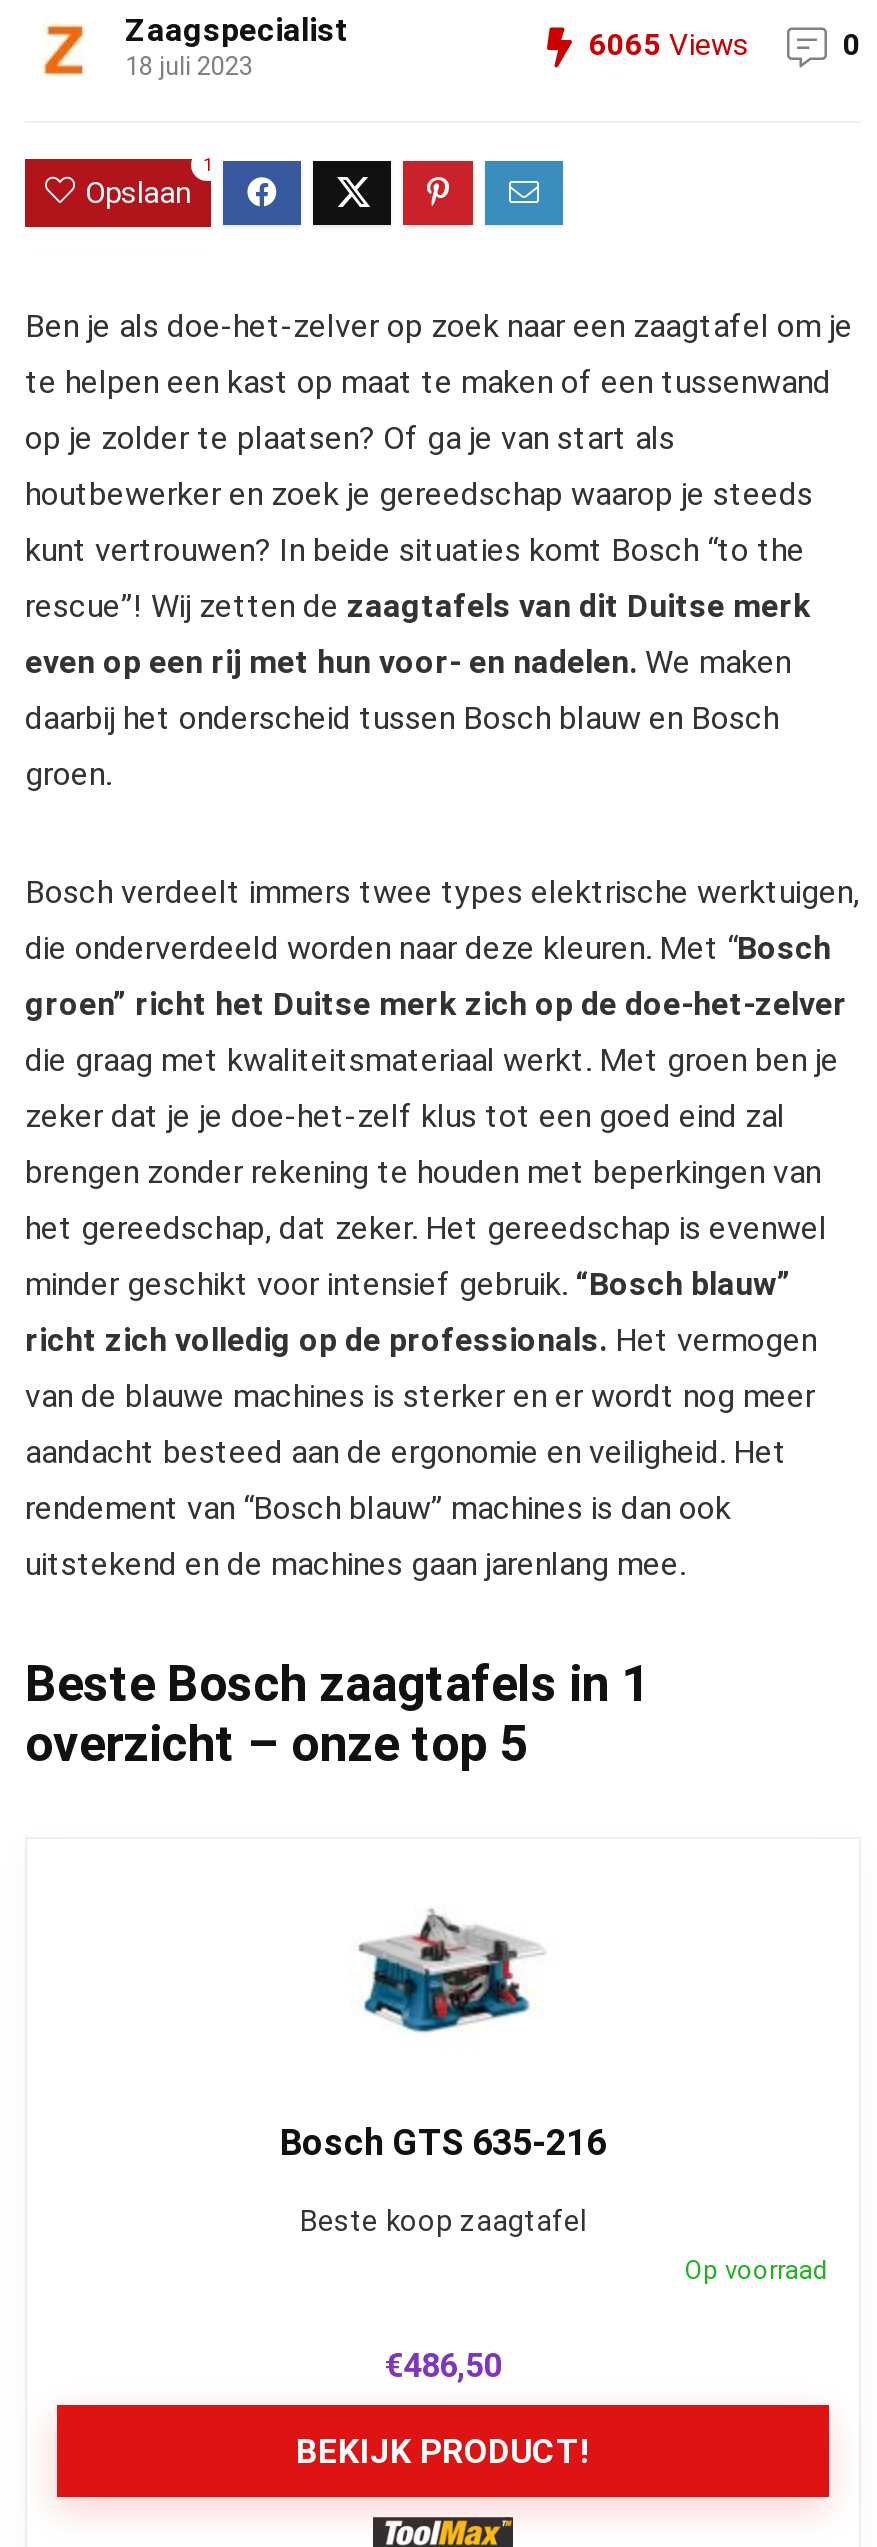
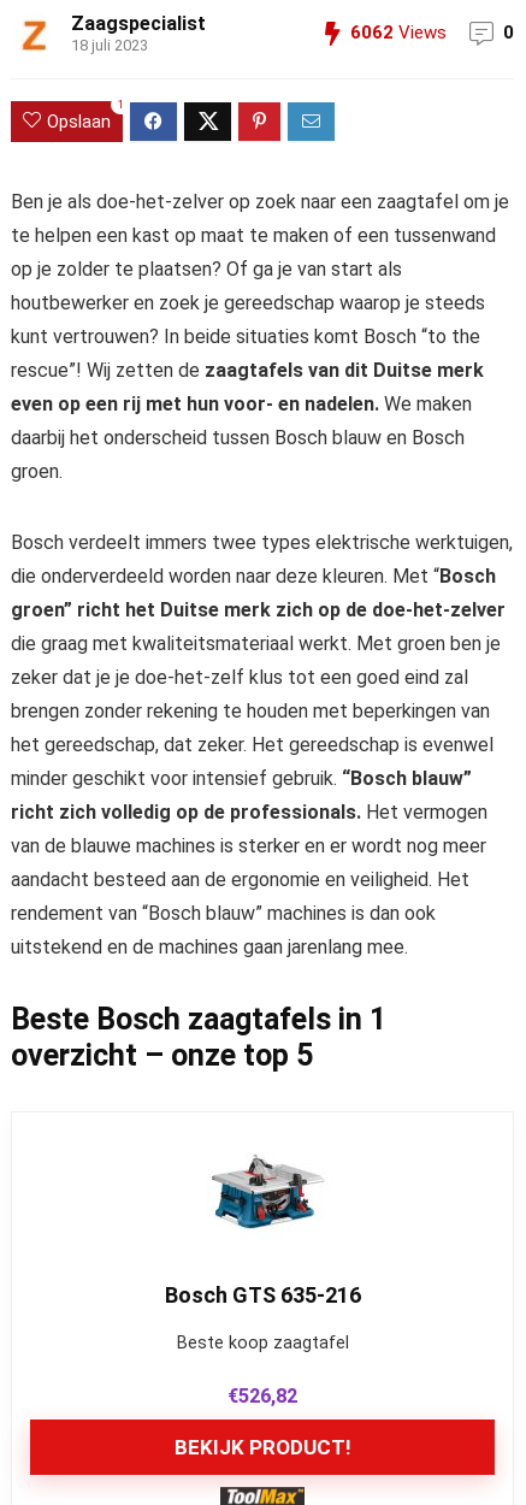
[589,27,749,63] 6065 Views -> [350,22,447,43] 6062 Views
[385,2255,829,2385] Op voorraad | €486,50 -> [227,1385,297,1407] €526,82

